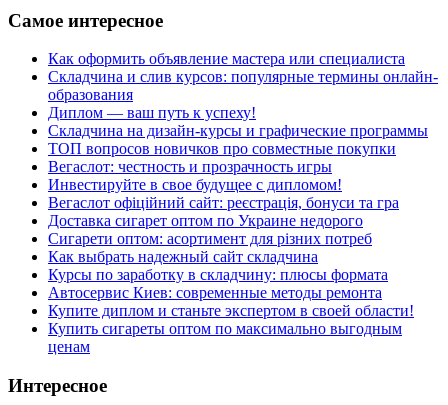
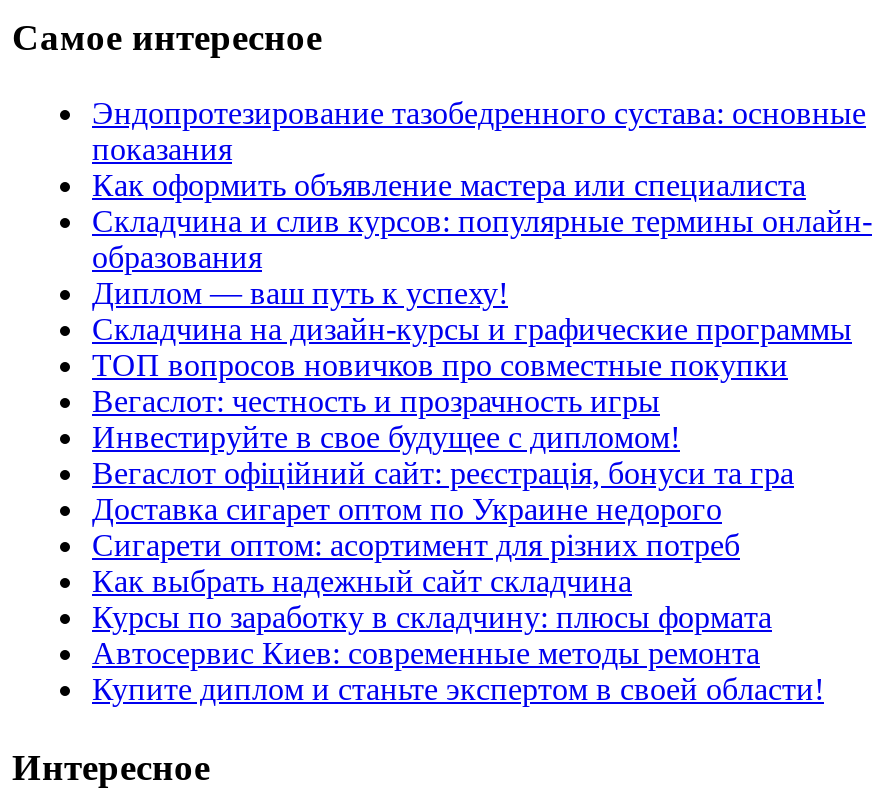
none -> [92,97,866,167] Эндопротезирование тазобедренного сустава: основные | показания
moved [48,50,438,319] -> [92,169,872,707]: Как оформить объявление мастера или специалиста | Складчина и слив курсов: популярные термины онлайн- | образования | ... | Автосервис Киев: современные методы ремонта | Купите диплом и станьте экспертом в своей области!
[48,320,402,355] Купить сигареты оптом по максимально выгодным | ценам -> none

